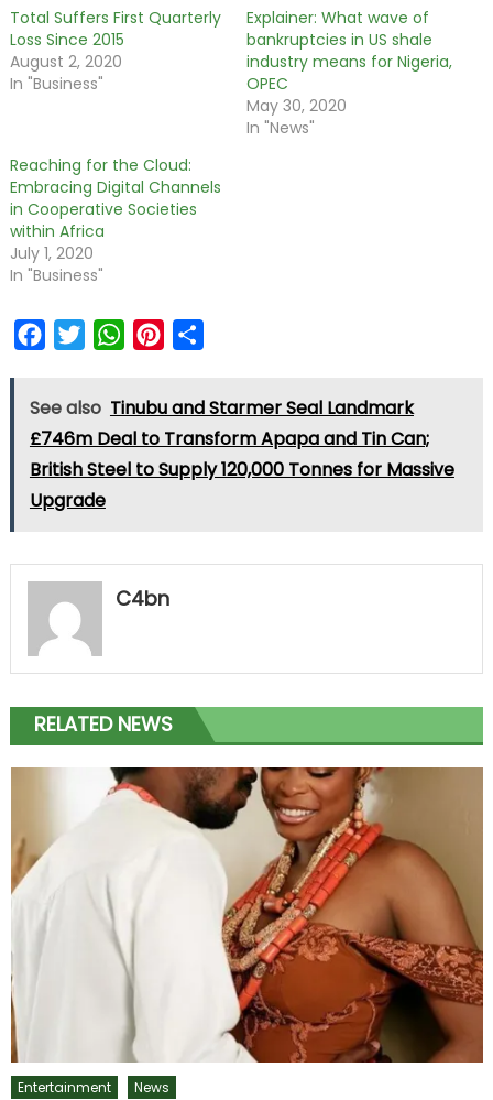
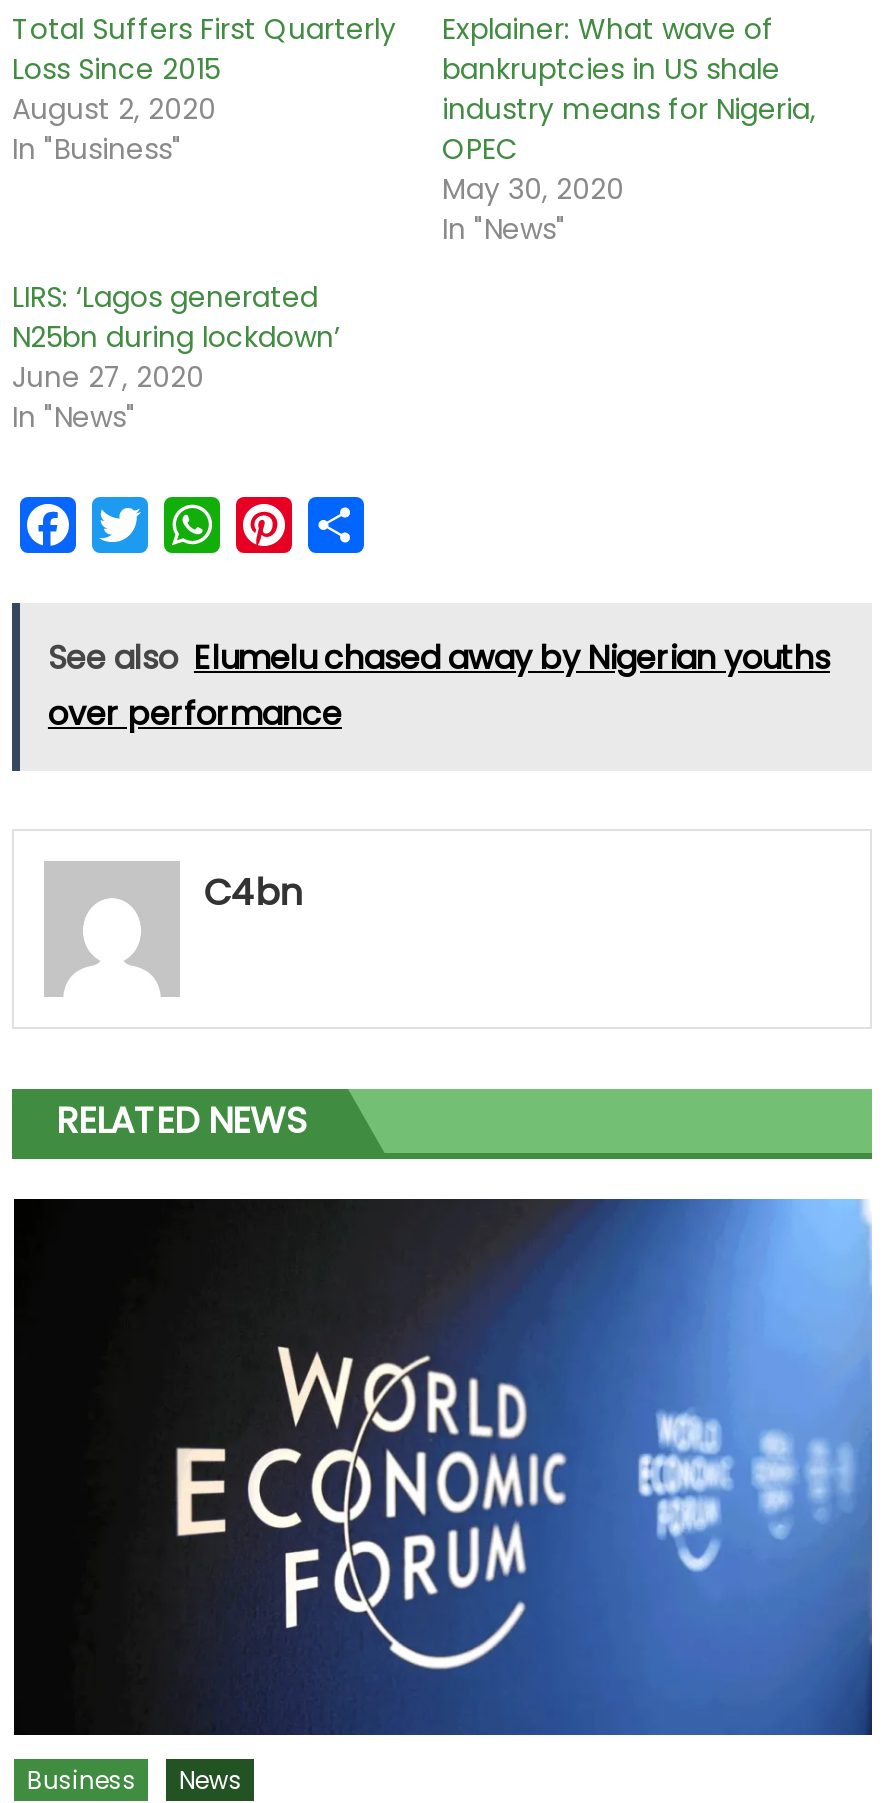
[10,154,221,286] Reaching for the Cloud: | Embracing Digital Channels | in Cooperative Societies | within Africa | July 1, 2020 | In "Business" -> [12,277,340,437] LIRS: ‘Lagos generated | N25bn during lockdown’ | June 27, 2020 | In "News"
[30,395,454,513] See also Tinubu and Starmer Seal Landmark | £746m Deal to Transform Apapa and Tin Can; | British Steel to Supply 120,000 Tonnes for Massive | Upgrade -> [48,635,830,737] See also Elumelu chased away by Nigerian youths | over performance
[10,766,484,1096] [image] | Entertainment -> [12,1197,874,1796] [image] | Business

